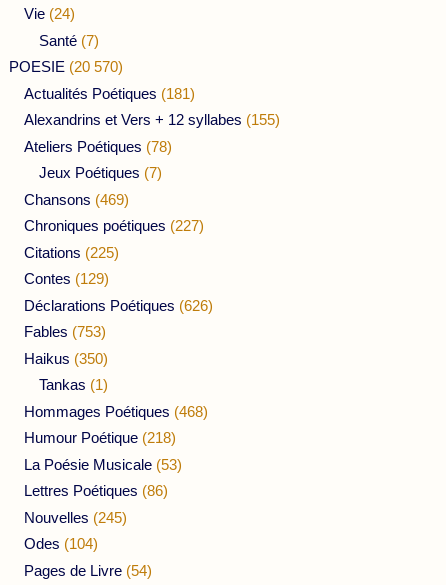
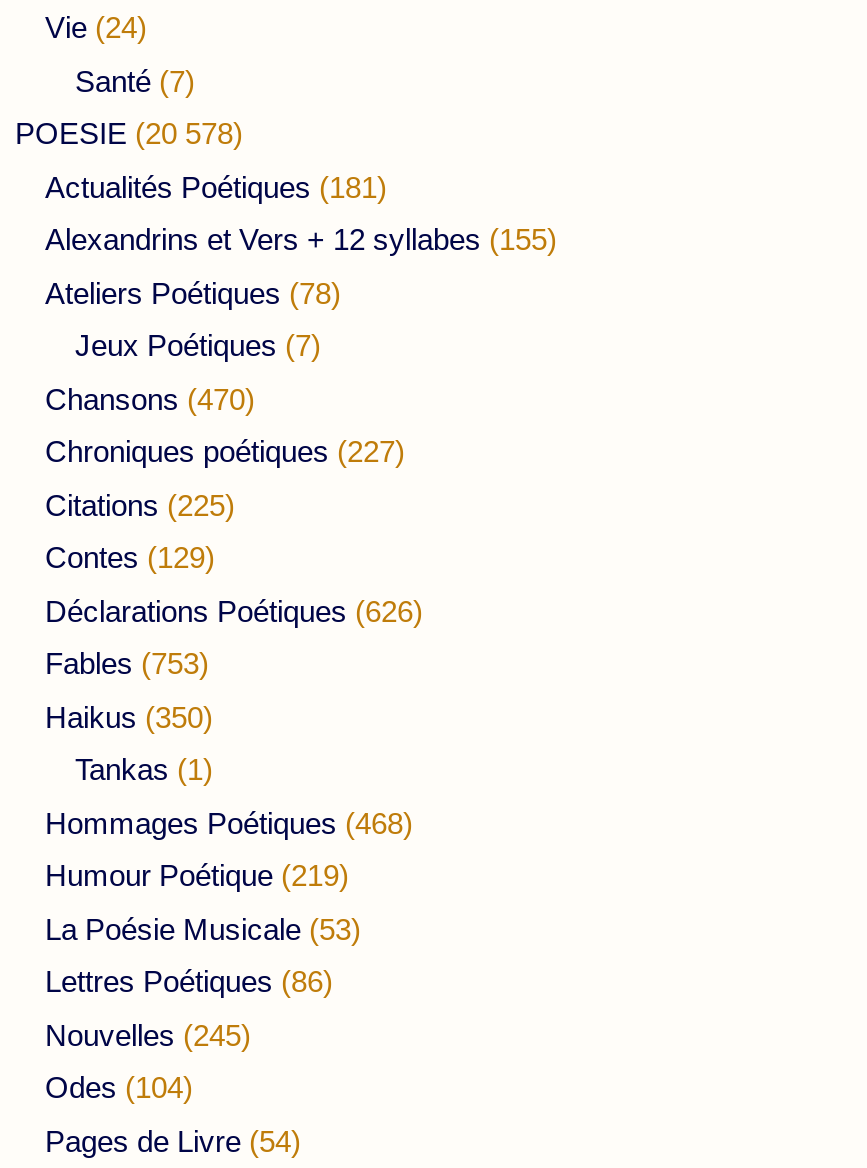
[9,58,123,75] POESIE (20 570) -> [15,117,243,151] POESIE (20 578)
[24,191,129,208] Chansons (469) -> [45,382,255,416] Chansons (470)
[24,429,176,446] Humour Poétique (218) -> [45,859,349,893] Humour Poétique (219)

